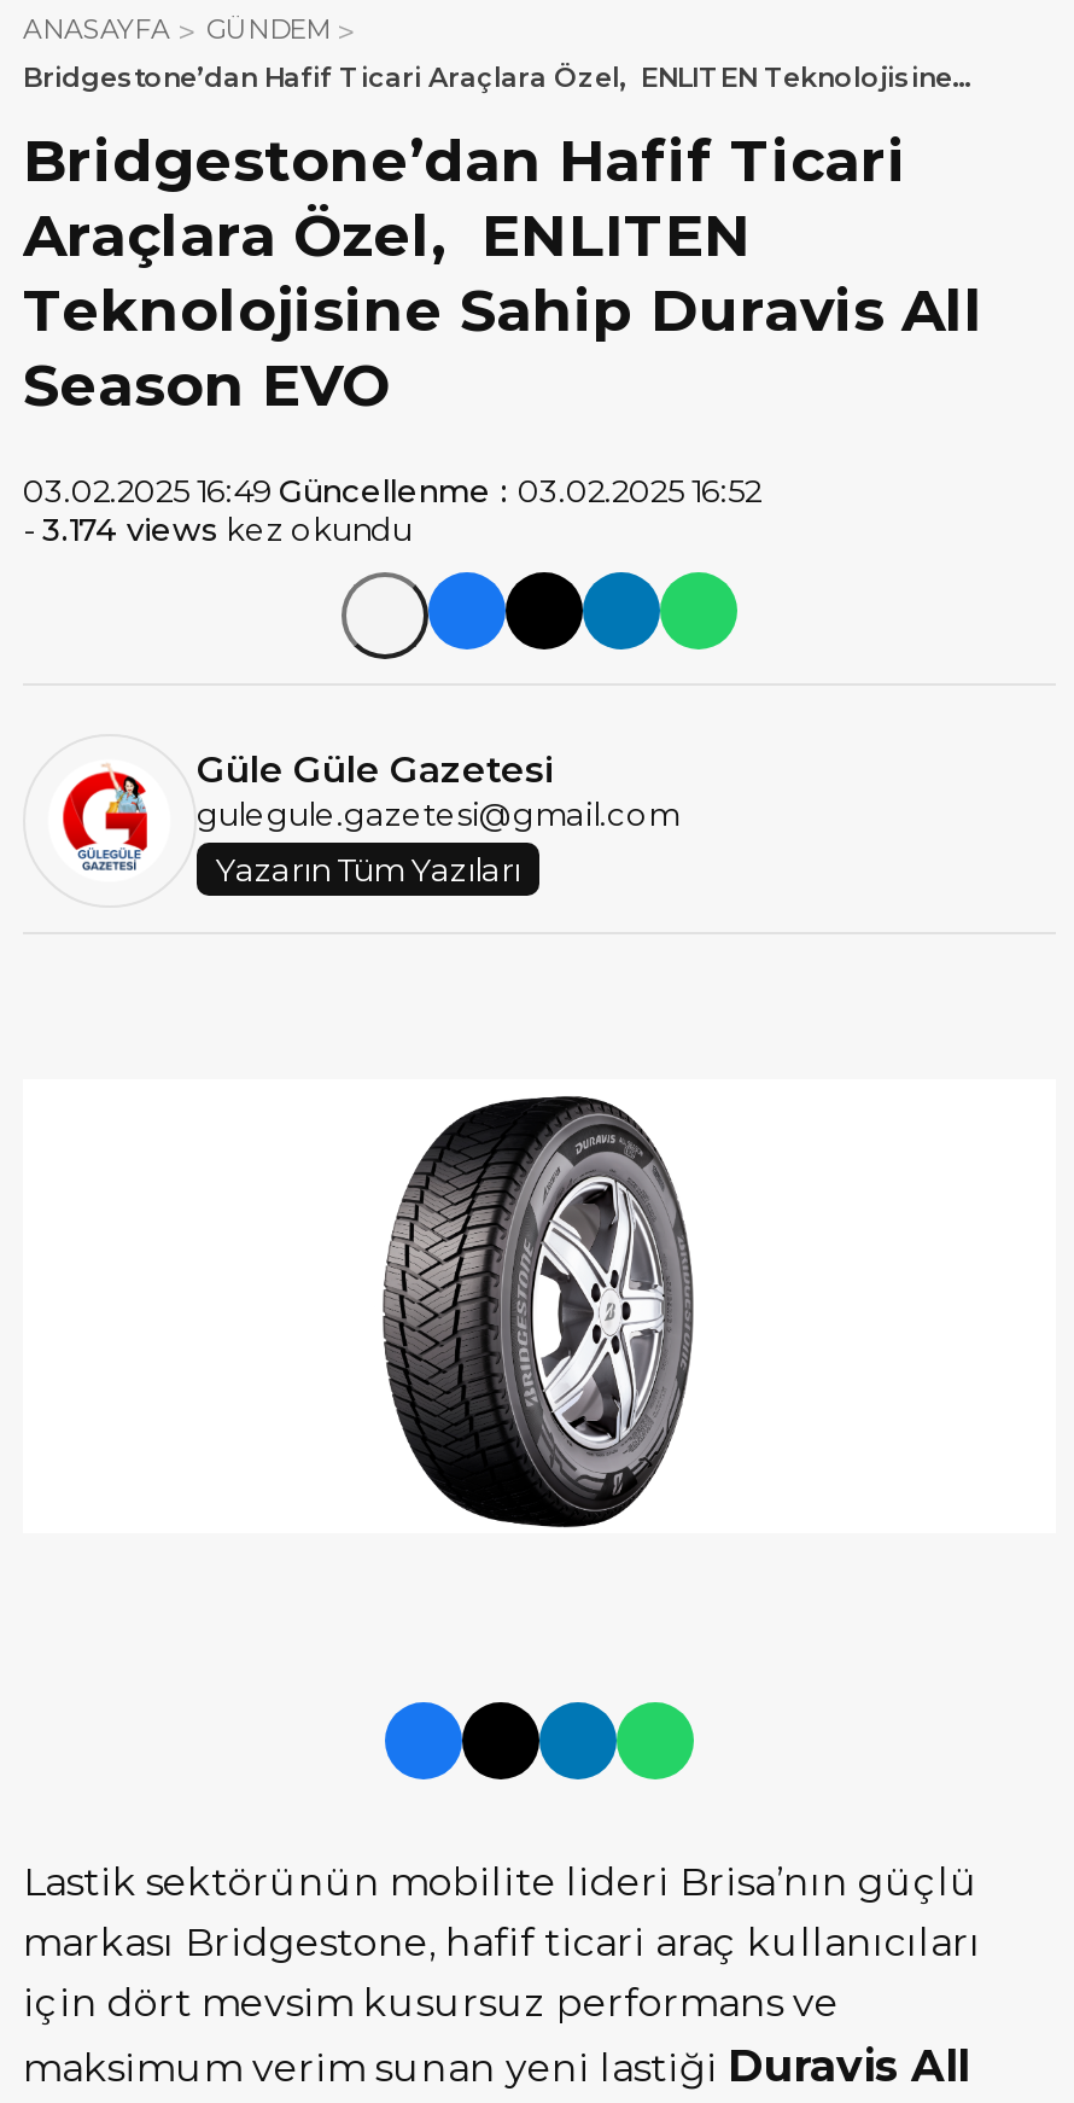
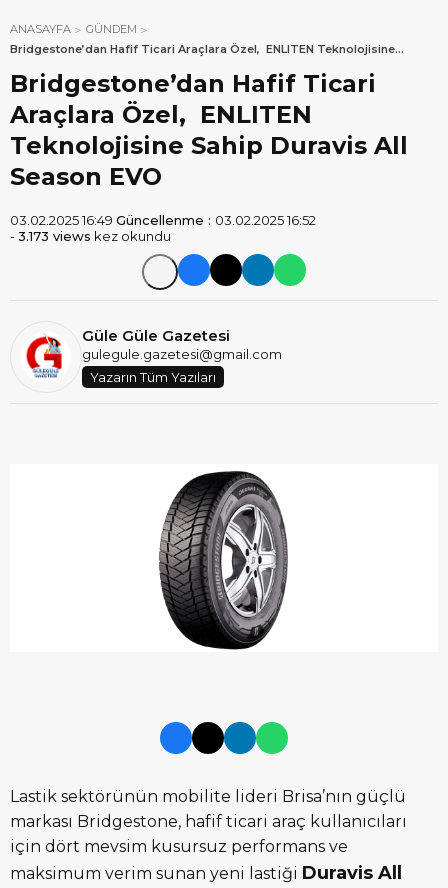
[23,509,411,548] - 3.174 views kez okundu -> [10,228,171,244] - 3.173 views kez okundu

